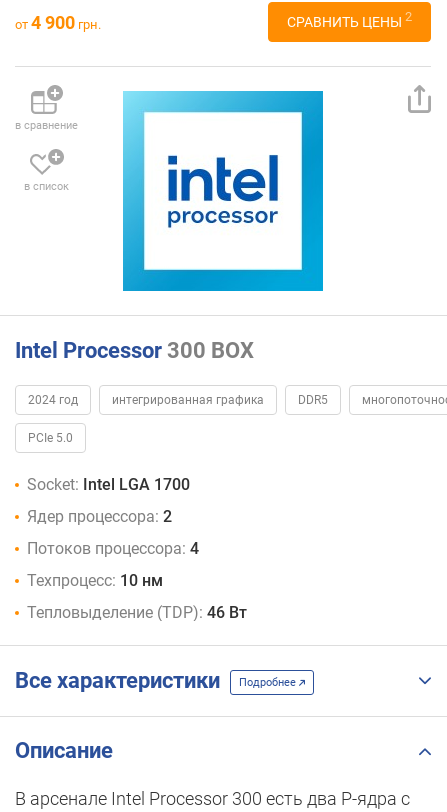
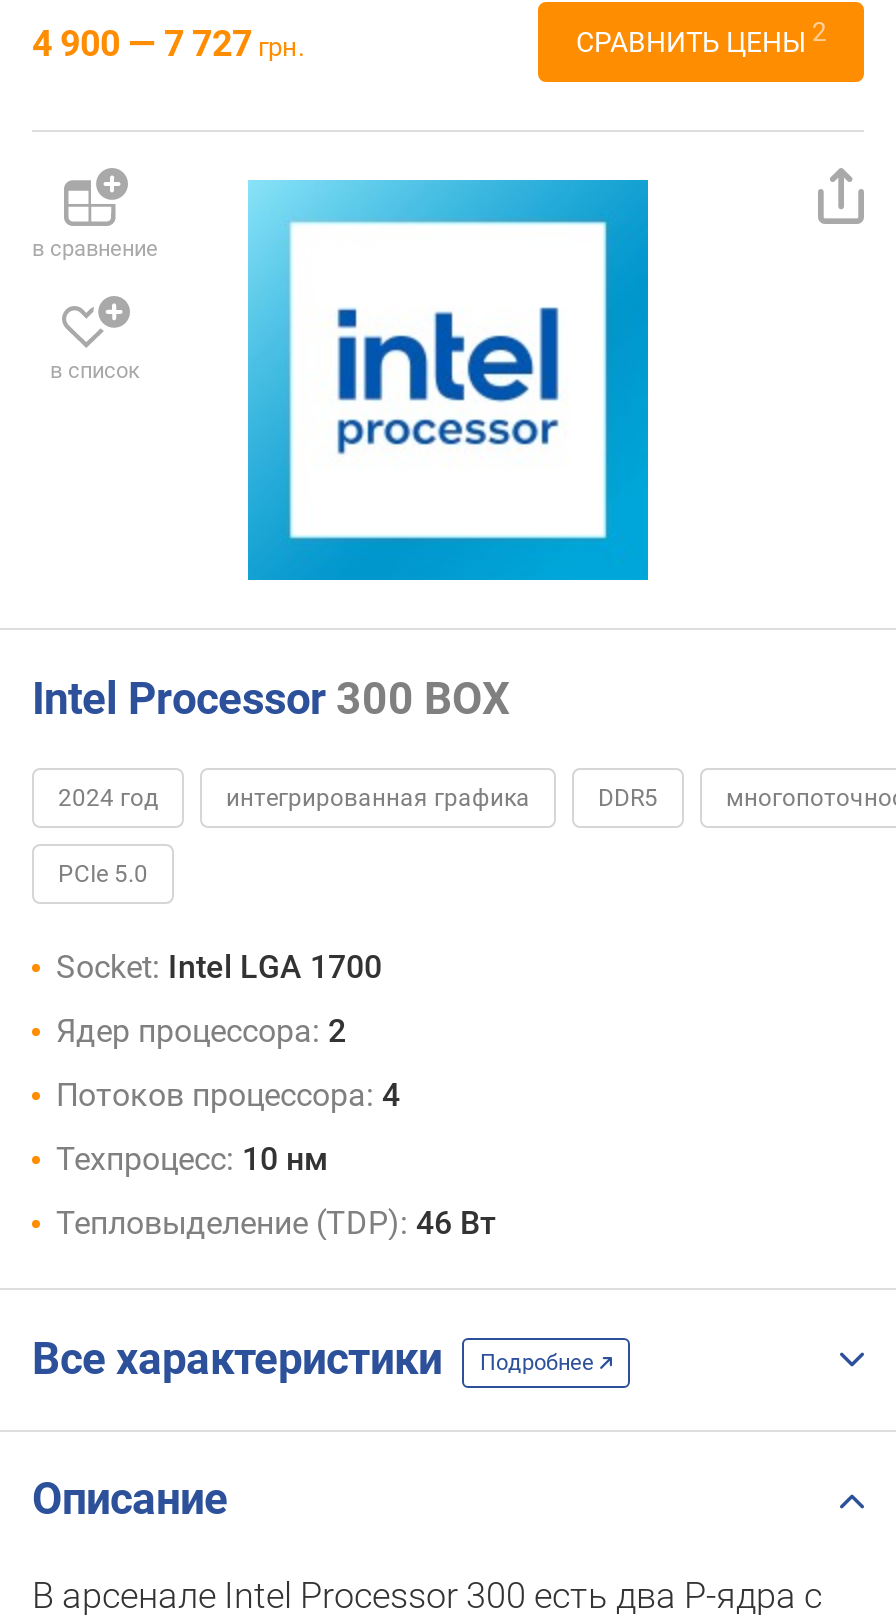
[15,11,101,32] от 4 900 грн. -> [32,21,304,63] 4 900 — 7 727 грн.

